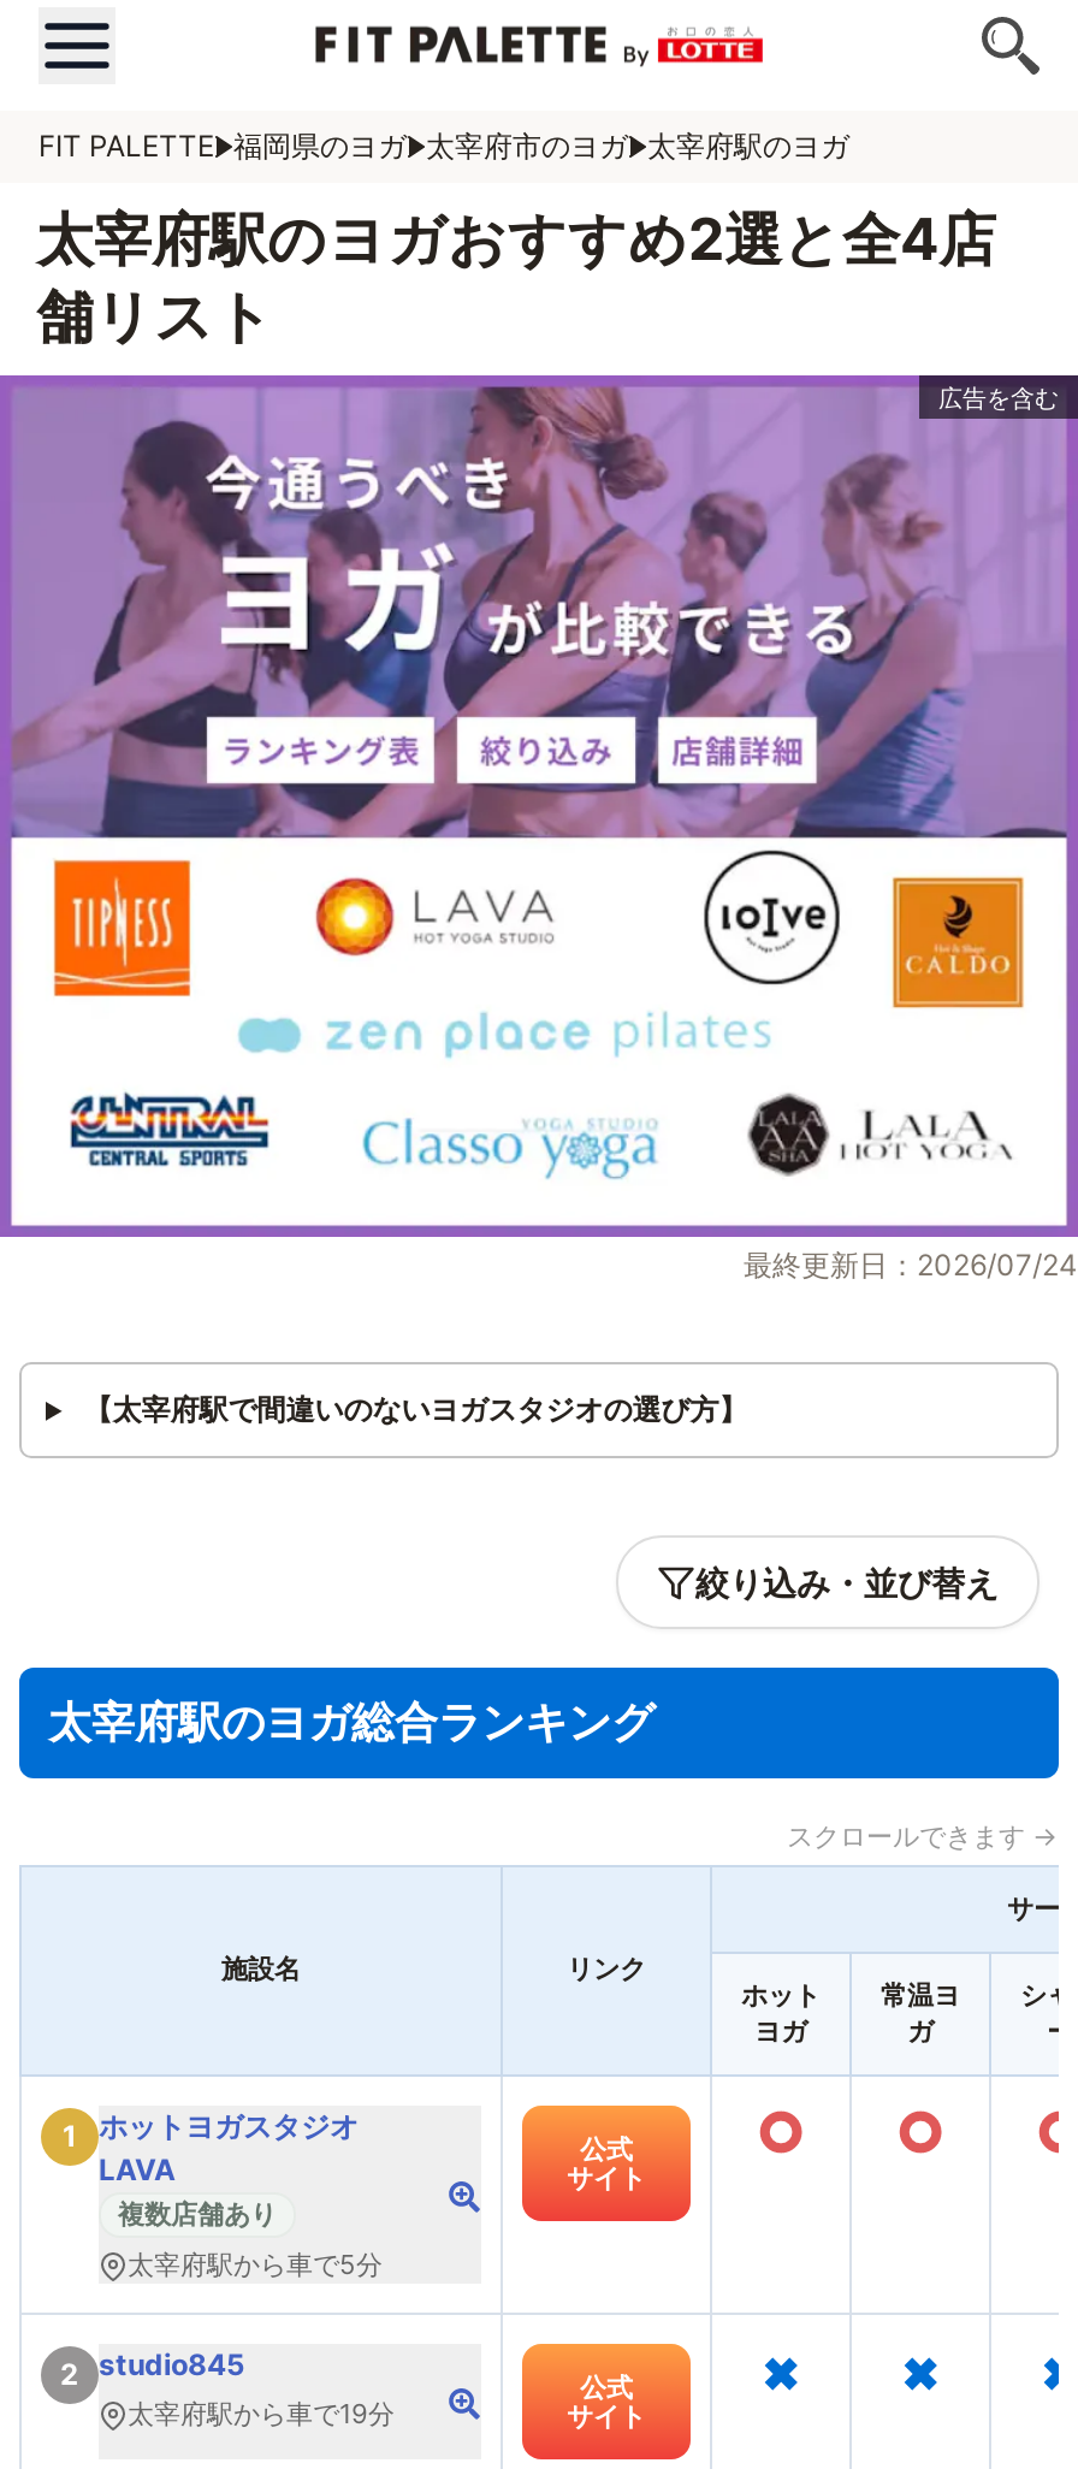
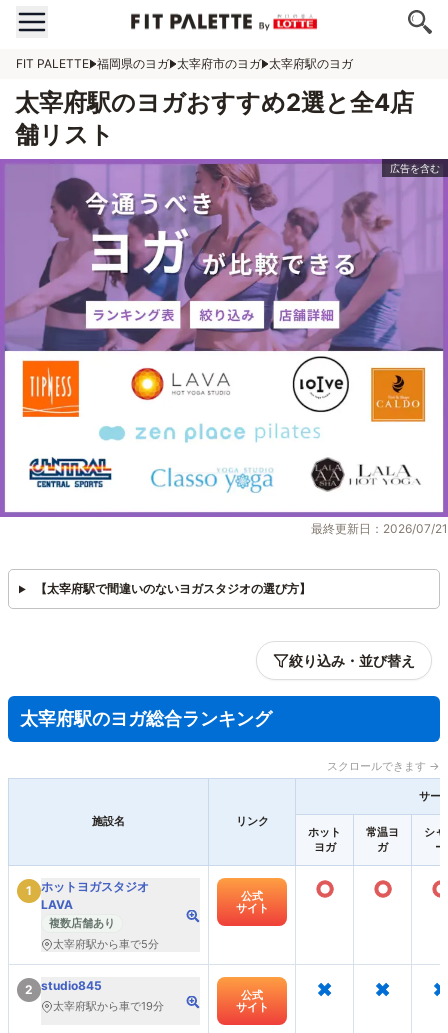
[744,1247,1078,1284] 最終更新日：2026/07/24 -> [311,521,448,536] 最終更新日：2026/07/21

